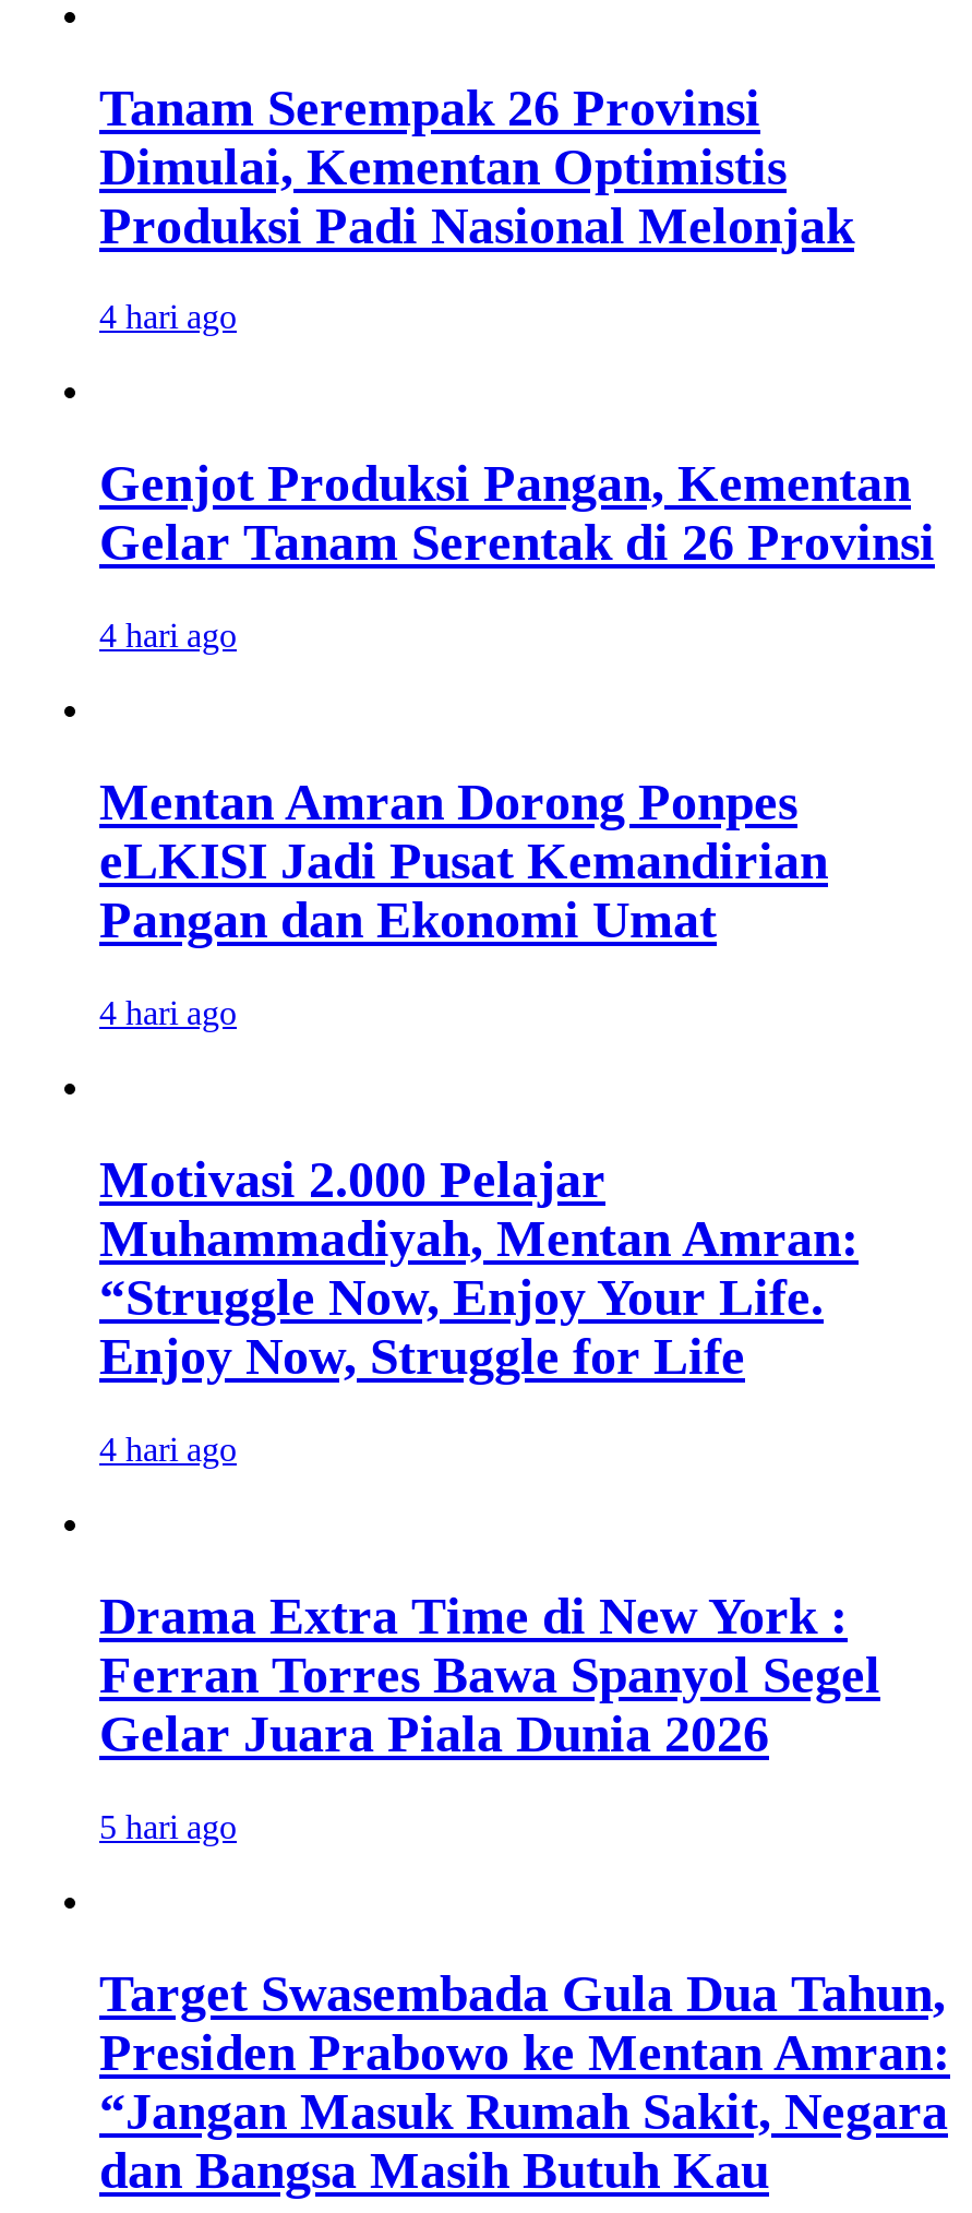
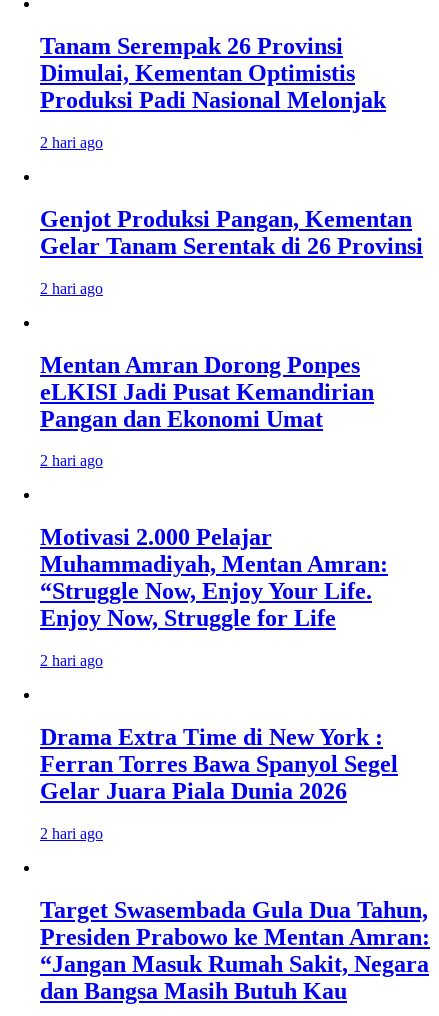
[99,299,237,336] 4 hari ago -> [40,134,103,151] 2 hari ago
[99,617,237,654] 4 hari ago -> [40,280,103,297] 2 hari ago
[99,994,237,1031] 4 hari ago -> [40,452,103,469] 2 hari ago
[99,1430,237,1467] 4 hari ago -> [40,652,103,669] 2 hari ago
[99,1807,237,1844] 5 hari ago -> [40,825,103,842] 2 hari ago

